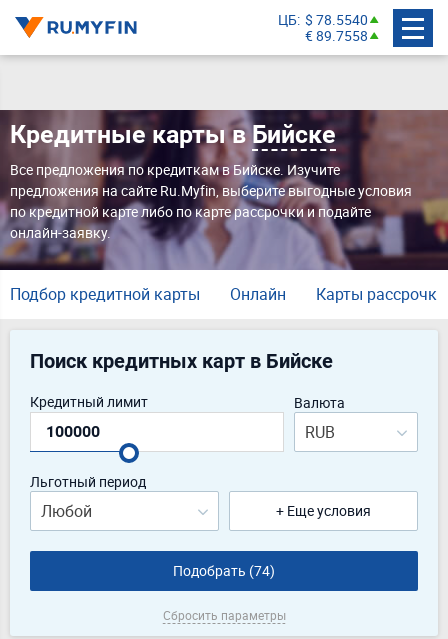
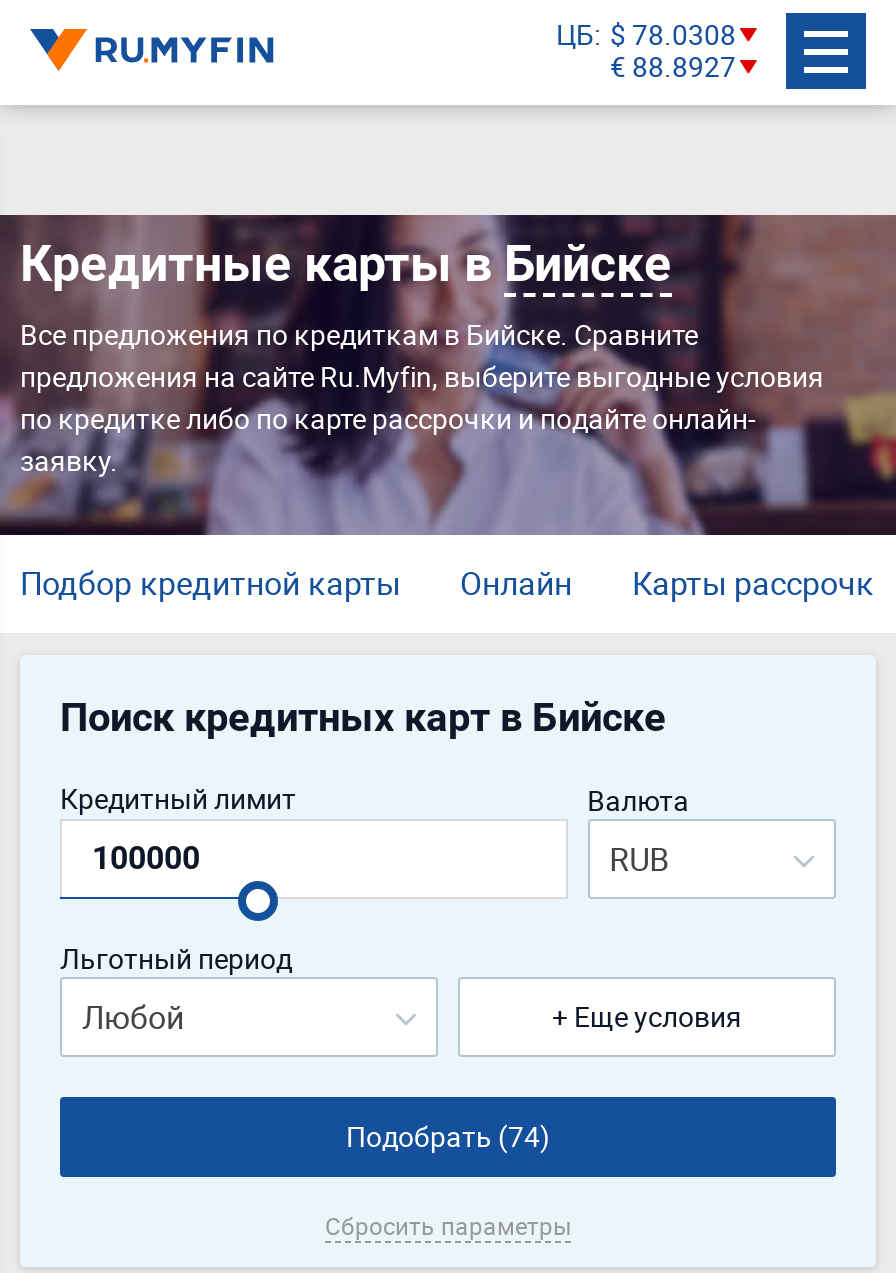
[278,9,368,28] ЦБ $ 78.5540 -> [556,14,736,52] ЦБ $ 78.0308
[305,25,368,44] € 89.7558 -> [610,46,736,84] € 88.8927
[10,160,340,179] Все предложения по кредиткам в Бийске. Изучите -> [20,315,698,353] Все предложения по кредиткам в Бийске. Сравните
[10,202,371,242] по кредитной карте либо по карте рассрочки и подайте | онлайн-заявку. -> [20,399,756,479] по кредитке либо по карте рассрочки и подайте онлайн- | заявку.

